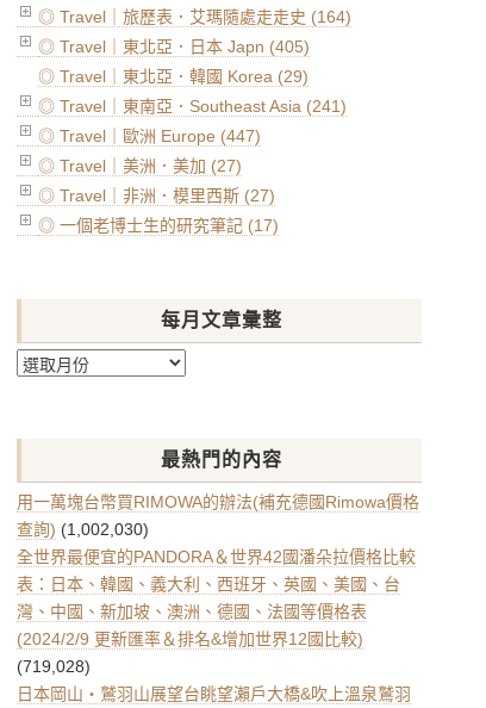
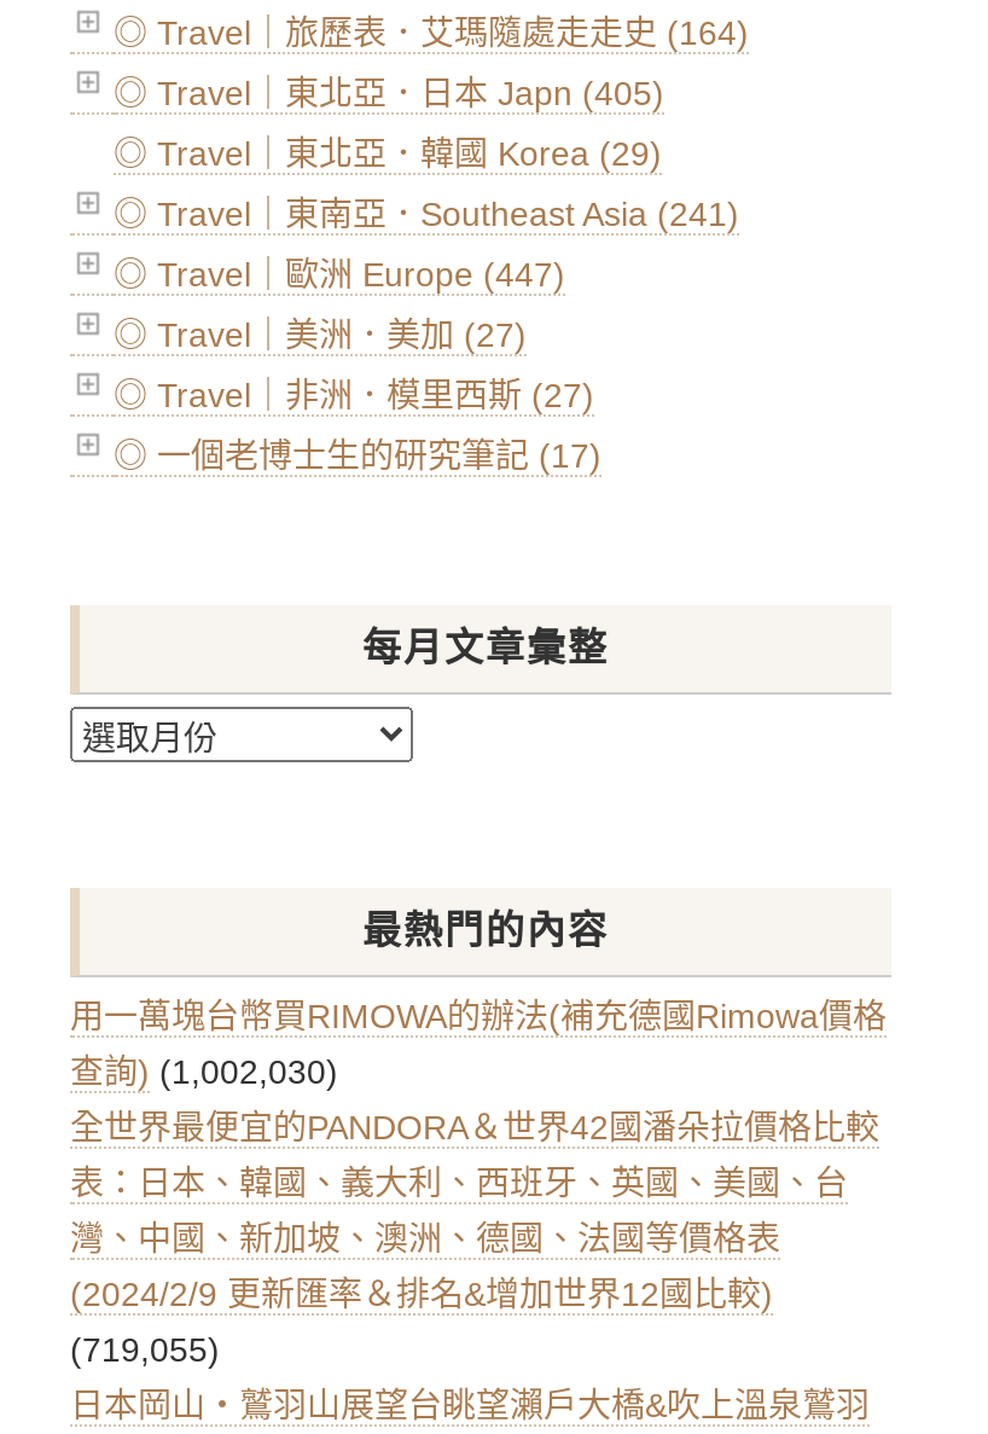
[17,657,91,676] (719,028) -> [70,1330,220,1369] (719,055)

